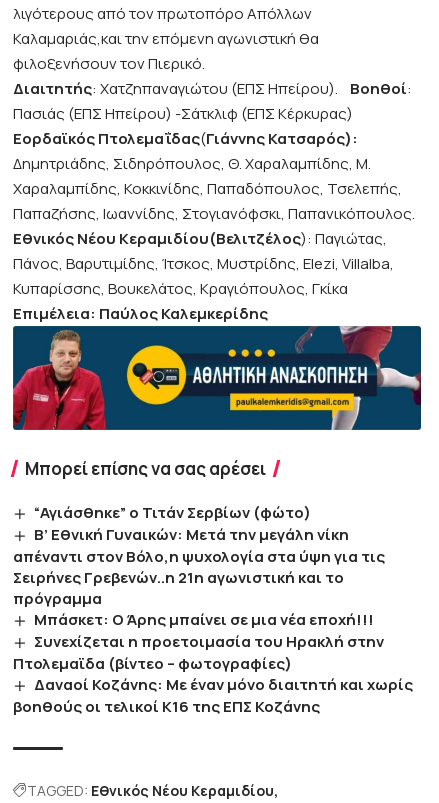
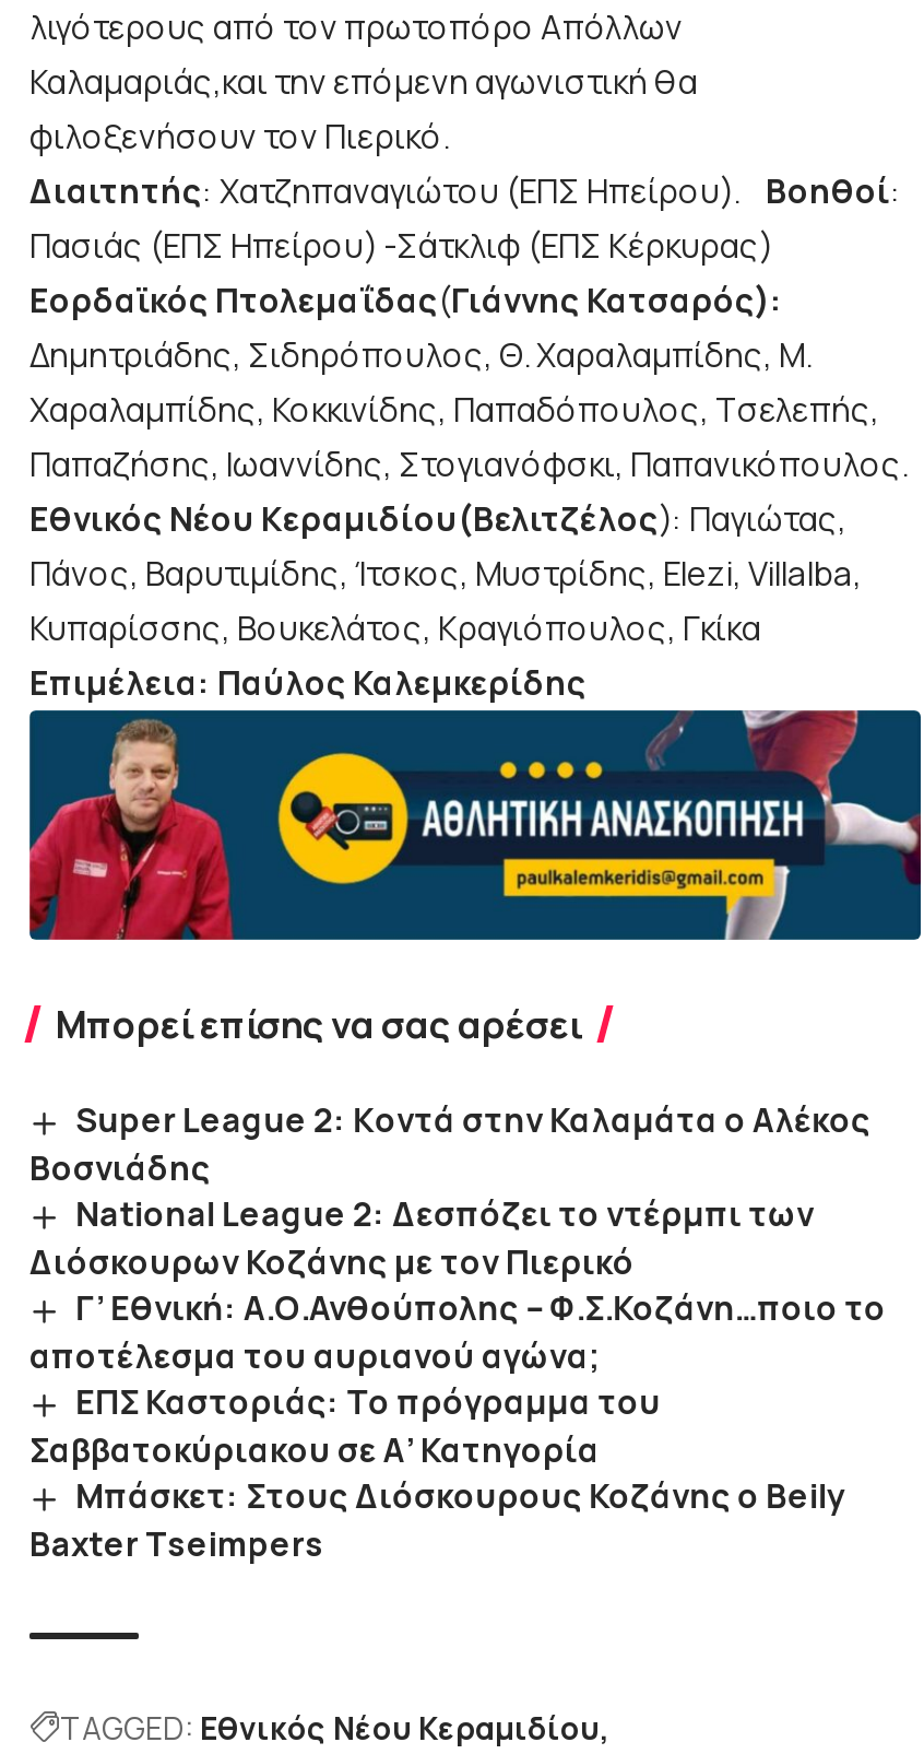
[13,502,413,717] “Αγιάσθηκε” ο Τιτάν Σερβίων (φώτο) | Β’ Εθνική Γυναικών: Μετά την μεγάλη νίκη | απέναντι στον Βόλο,η ψυχολογία στα ύψη για τις | Σειρήνες Γρεβενών..η 21η αγωνιστική και το | πρόγραμμα | Μπάσκετ: Ο Άρης μπαίνει σε μια νέα εποχή!!! | Συνεχίζεται η προετοιμασία του Ηρακλή στην | Πτολεμαϊδα (βίντεο – φωτογραφίες) | Δαναοί Κοζάνης: Με έναν μόνο διαιτητή και χωρίς | βοηθούς οι τελικοί Κ16 της ΕΠΣ Κοζάνης -> [29,1097,886,1566] Super League 2: Kοντά στην Καλαμάτα ο Αλέκος | Βοσνιάδης | National League 2: Δεσπόζει το ντέρμπι των | Διόσκουρων Κοζάνης με τον Πιερικό | Γ’ Εθνική: Α.Ο.Ανθούπολης – Φ.Σ.Κοζάνη…ποιο το | αποτέλεσμα του αυριανού αγώνα; | ΕΠΣ Καστοριάς: Το πρόγραμμα του | Σαββατοκύριακου σε Α’ Κατηγορία | Μπάσκετ: Στους Διόσκουρους Κοζάνης ο Βeily | Baxter Tseimpers

